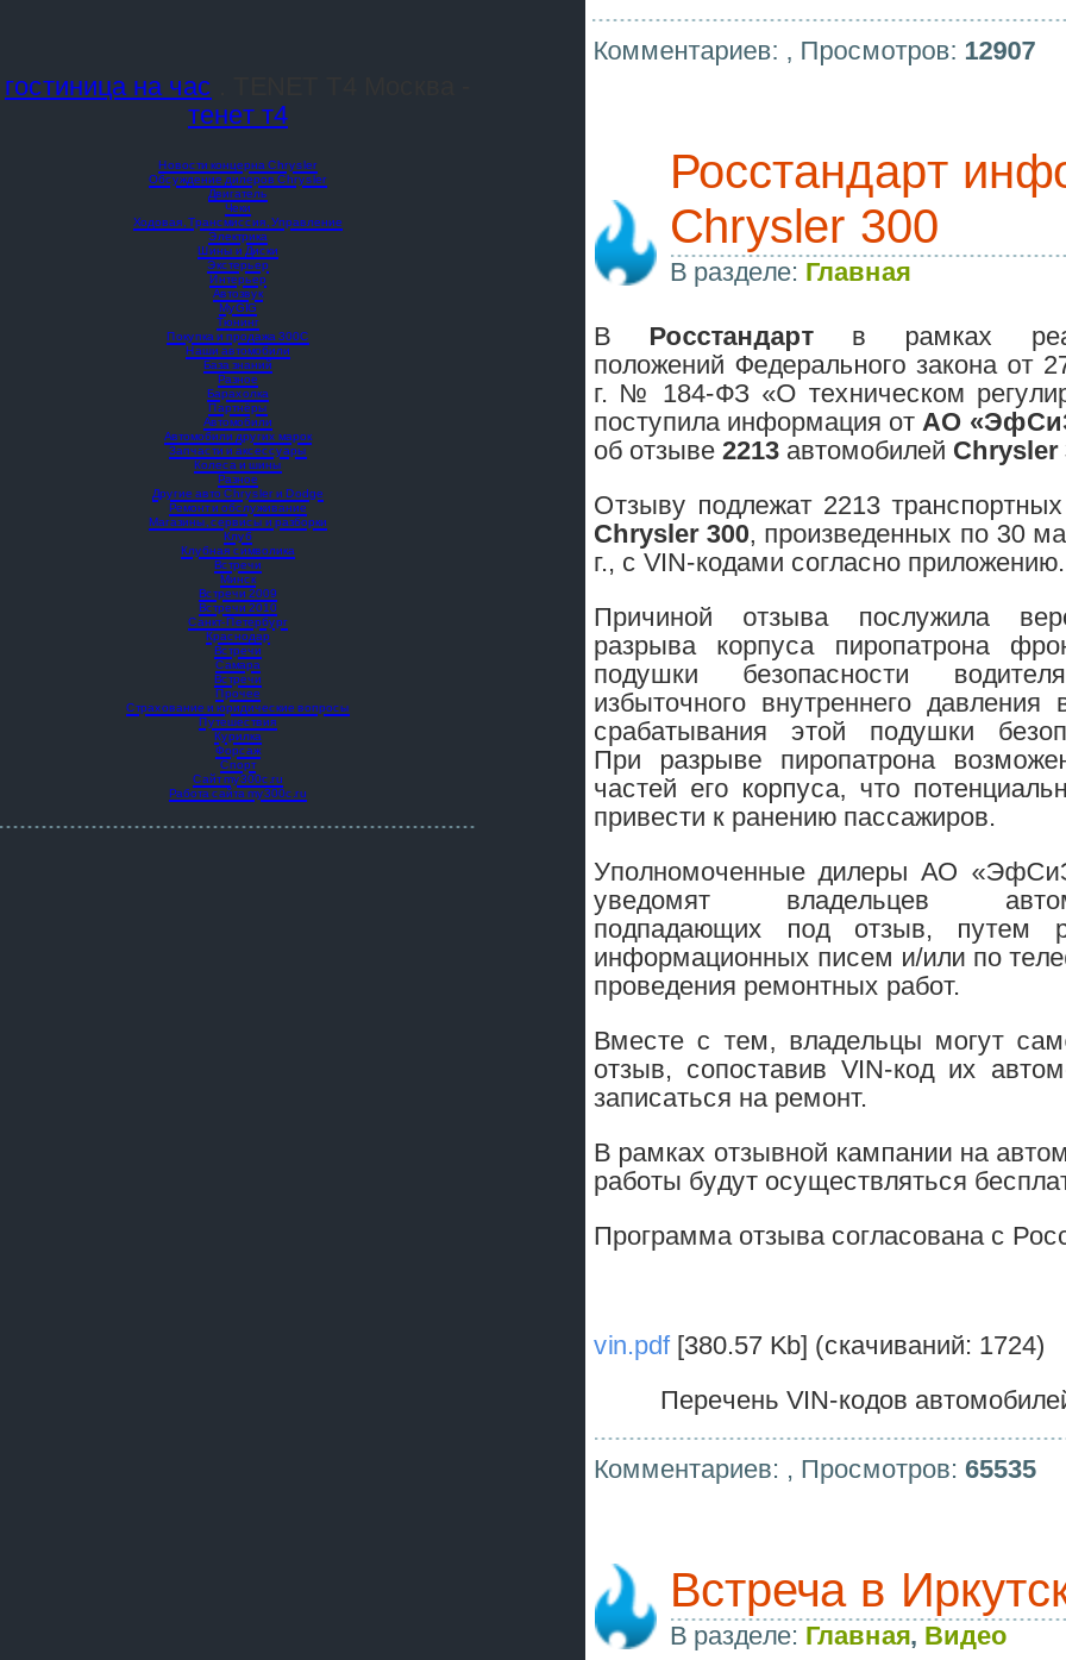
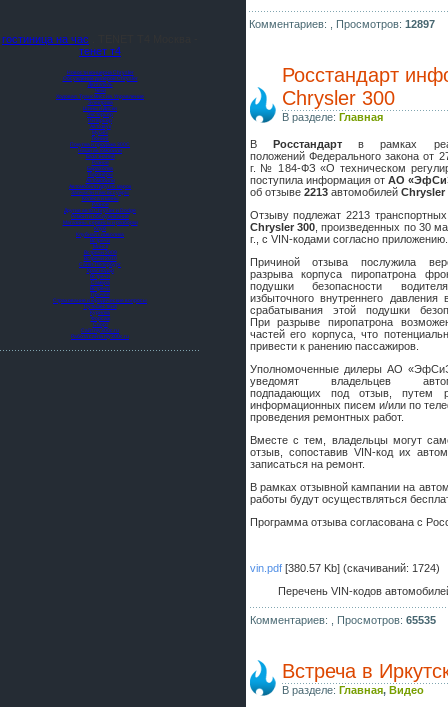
[593,36,1036,64] Комментариев: , Просмотров: 12907 -> [249,18,435,30] Комментариев: , Просмотров: 12897

